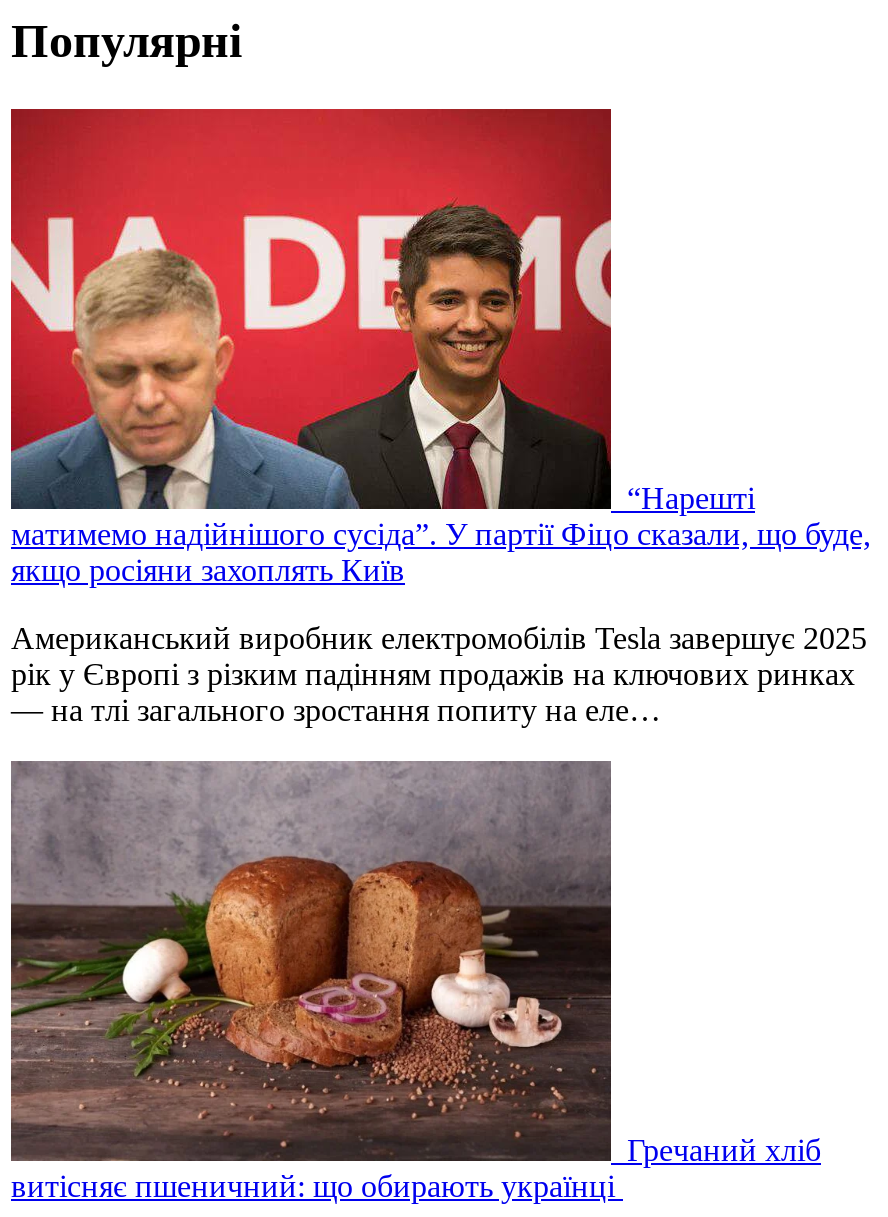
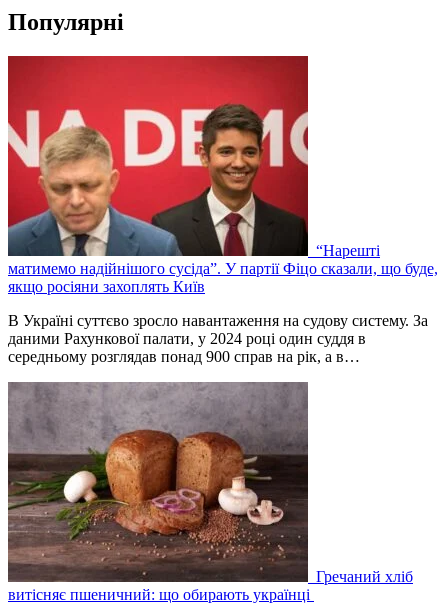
[11,621,867,727] Американський виробник електромобілів Tesla завершує 2025 | рік у Європі з різким падінням продажів на ключових ринках | — на тлі загального зростання попиту на еле… -> [8,312,428,365] В Україні суттєво зросло навантаження на судову систему. За | даними Рахункової палати, у 2024 році один суддя в | середньому розглядав понад 900 справ на рік, а в…

